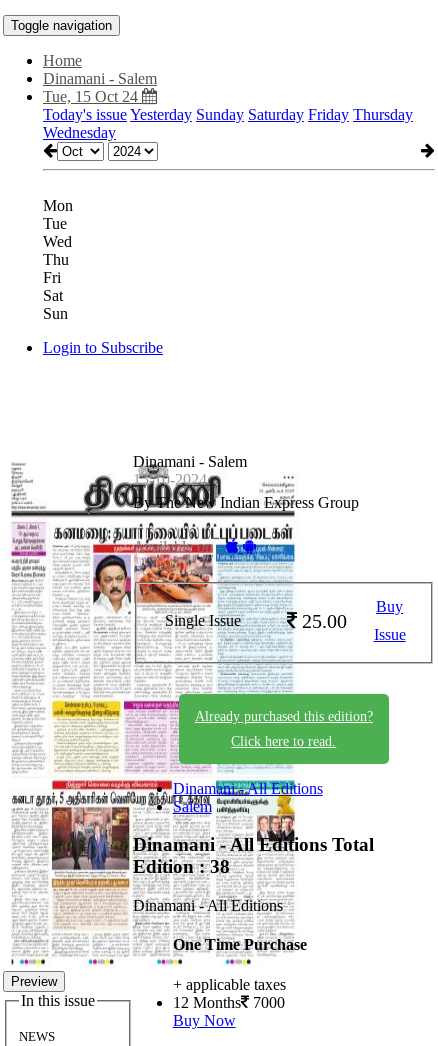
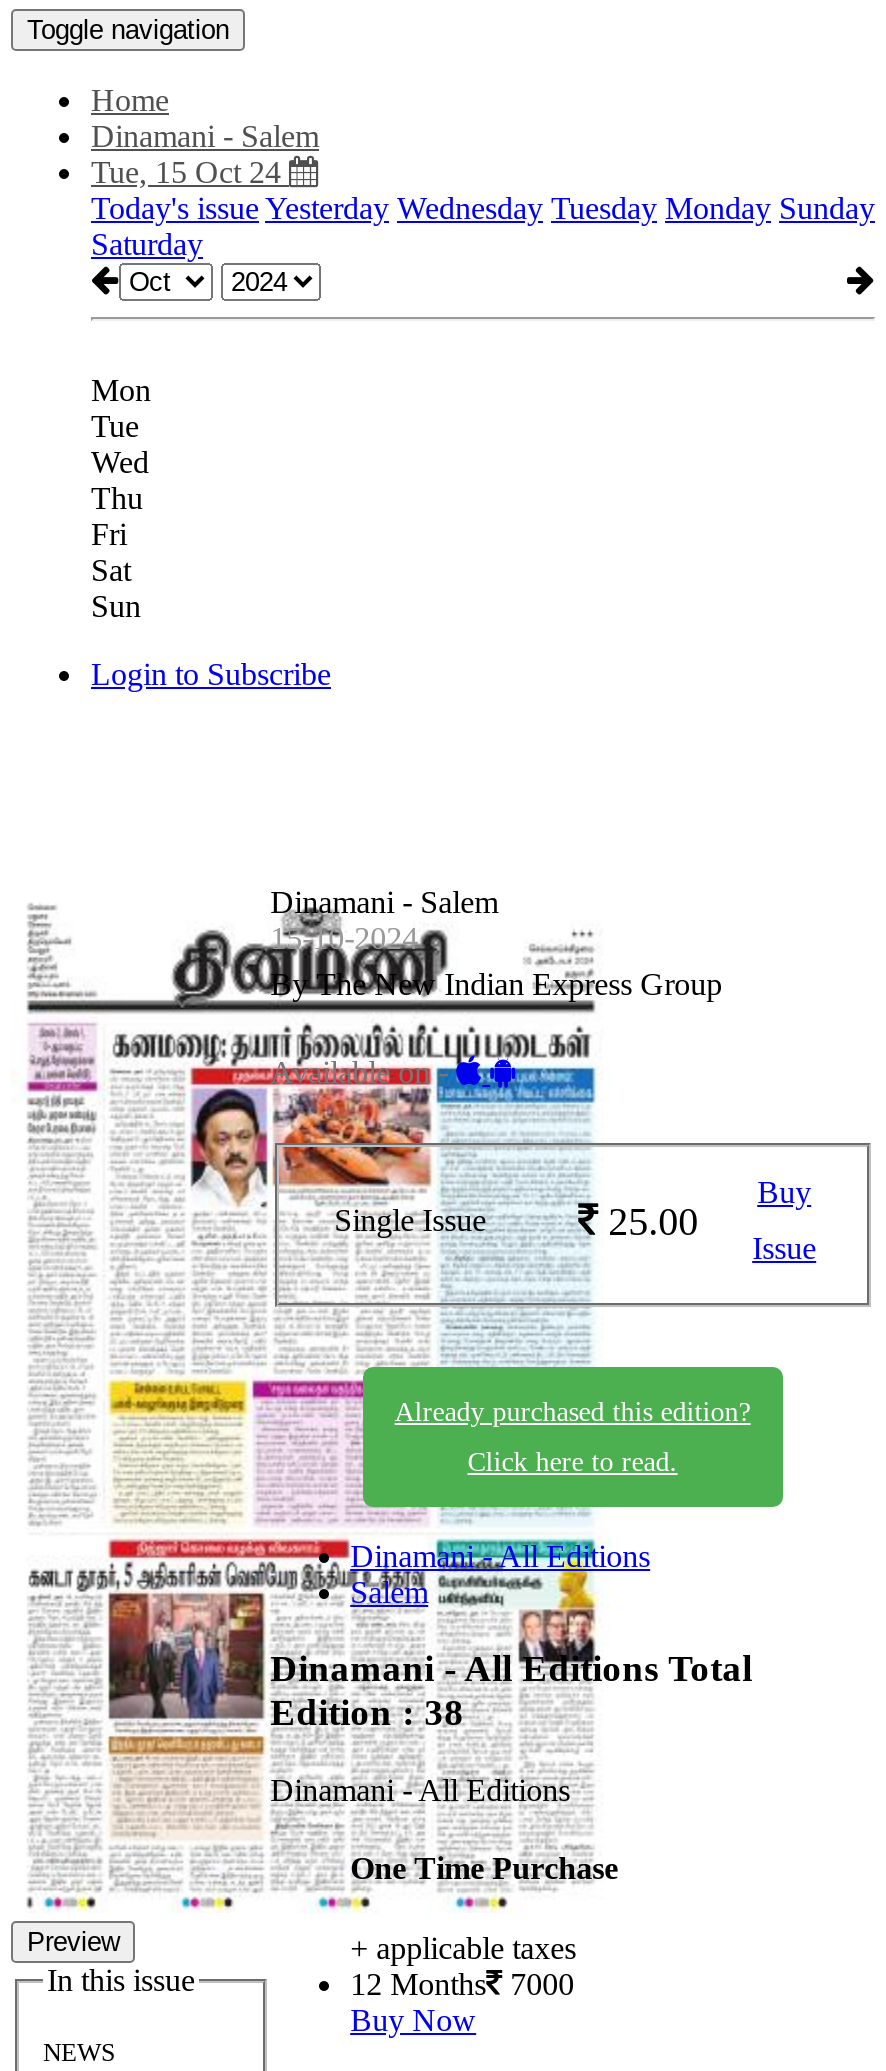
[43,106,413,141] Today's issue Yesterday Sunday Saturday Friday Thursday | Wednesday -> [91,191,875,261] Today's issue Yesterday Wednesday Tuesday Monday Sunday | Saturday

